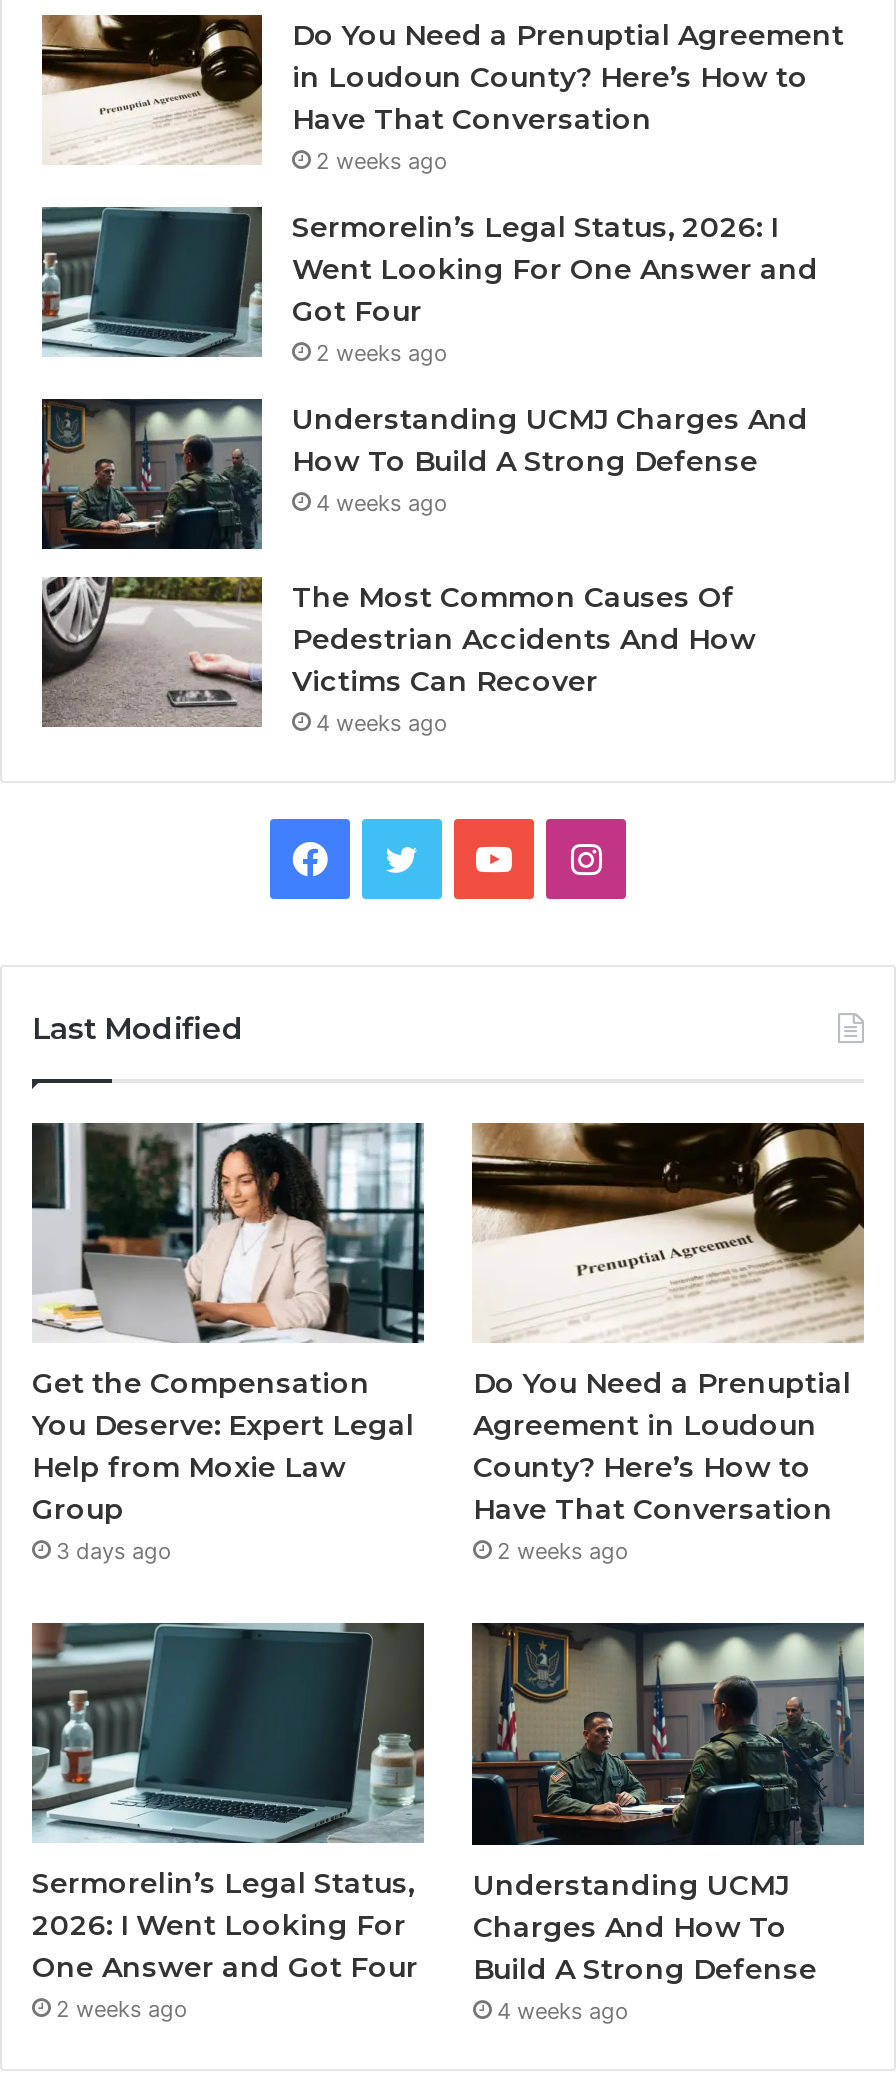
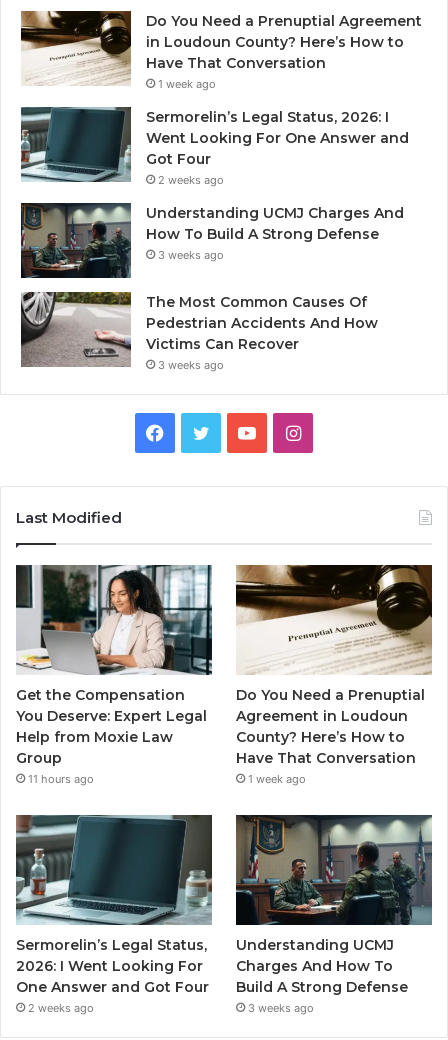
[316,147,448,175] 2 weeks ago -> [158,77,216,91] 1 week ago
[316,489,448,517] 4 weeks ago -> [158,248,224,262] 3 weeks ago
[316,709,448,737] 4 weeks ago -> [158,358,224,372] 3 weeks ago
[56,1537,172,1565] 3 days ago -> [28,772,94,786] 11 hours ago
[497,1537,629,1565] 2 weeks ago -> [248,772,306,786] 1 week ago
[497,1996,629,2024] 4 weeks ago -> [248,1001,314,1015] 3 weeks ago

